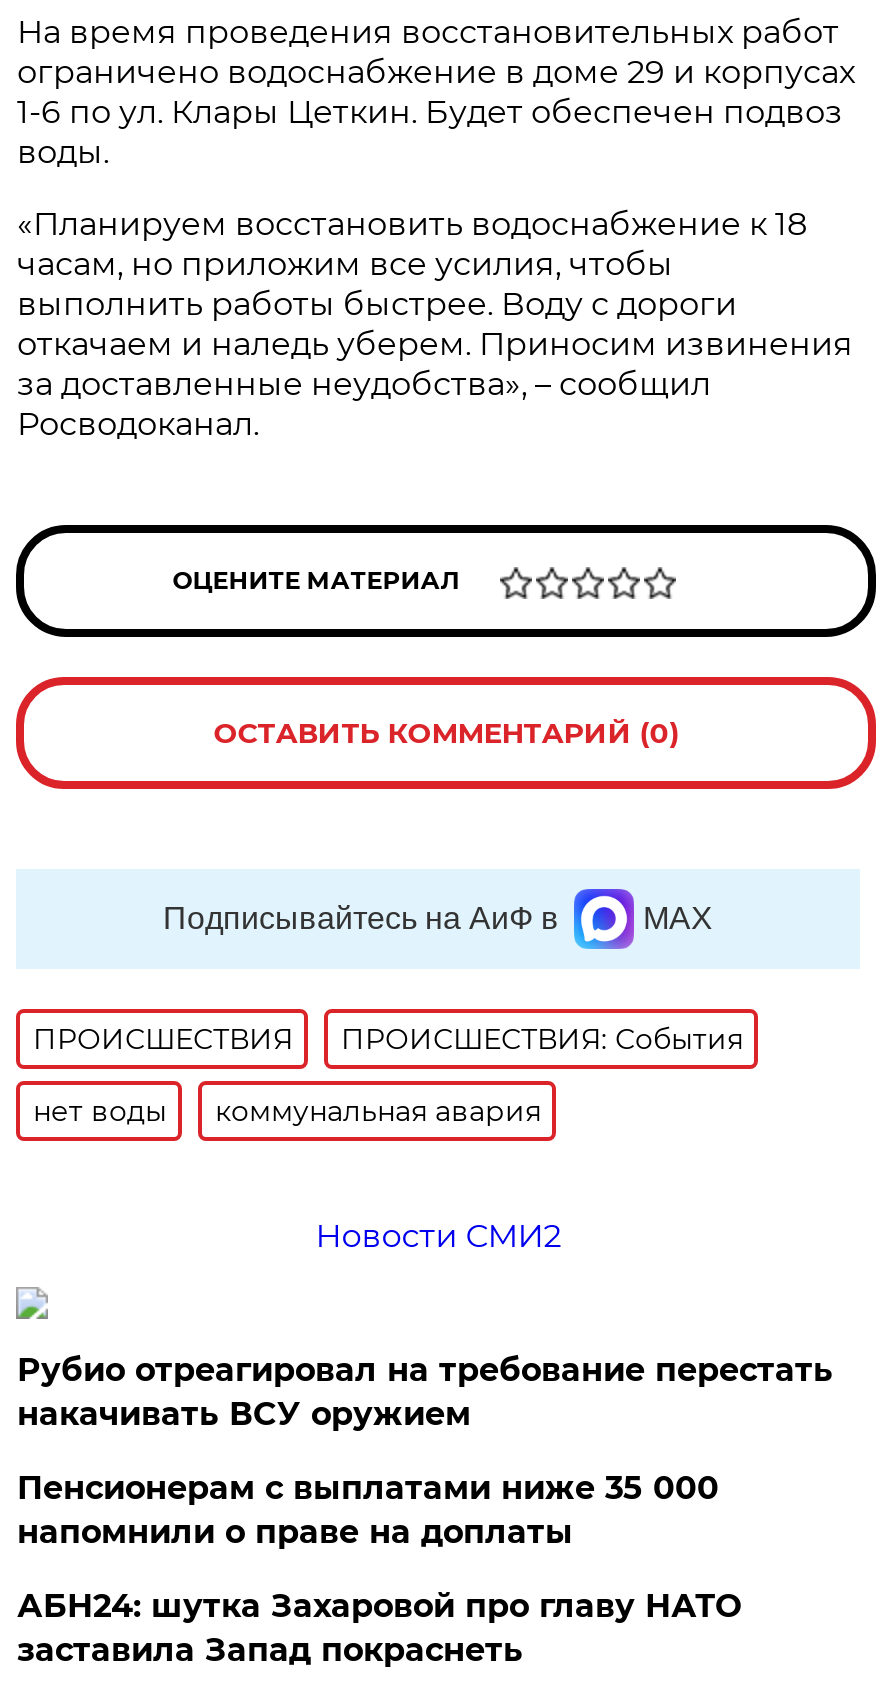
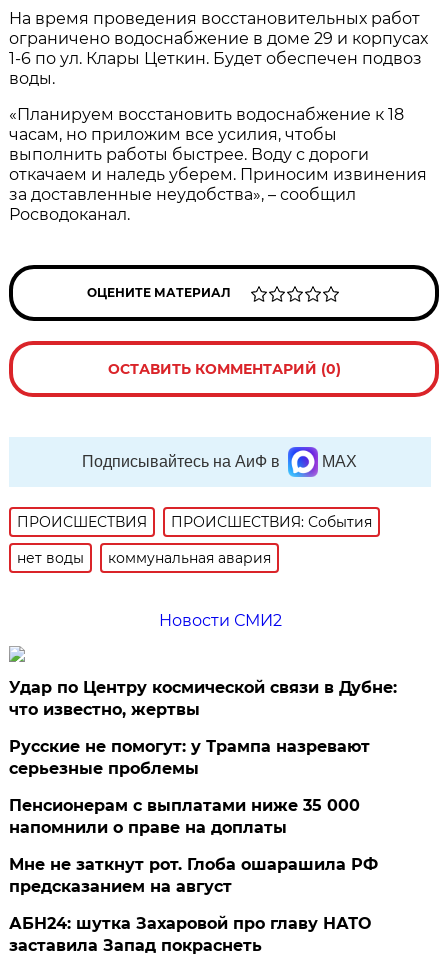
[17,1351,833,1433] Рубио отреагировал на требование перестать | накачивать ВСУ оружием -> [9,678,397,778] Удар по Центру космической связи в Дубне: | что известно, жертвы | Русские не помогут: у Трампа назревают | серьезные проблемы
none -> [9,855,378,896] Мне не заткнут рот. Глоба ошарашила РФ | предсказанием на август

